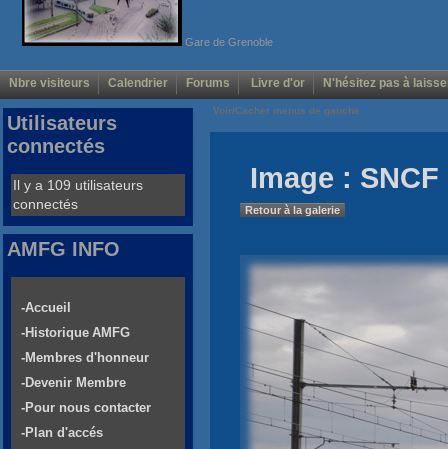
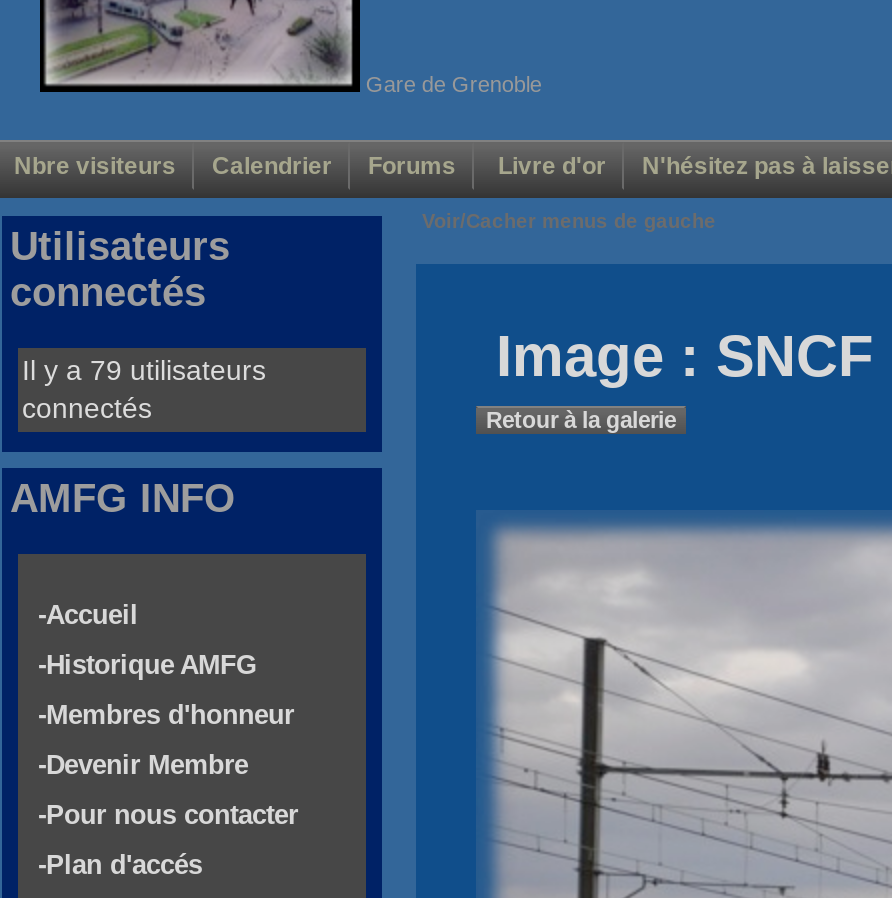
[13,177,143,193] Il y a 109 utilisateurs -> [22,355,266,387] Il y a 79 utilisateurs

